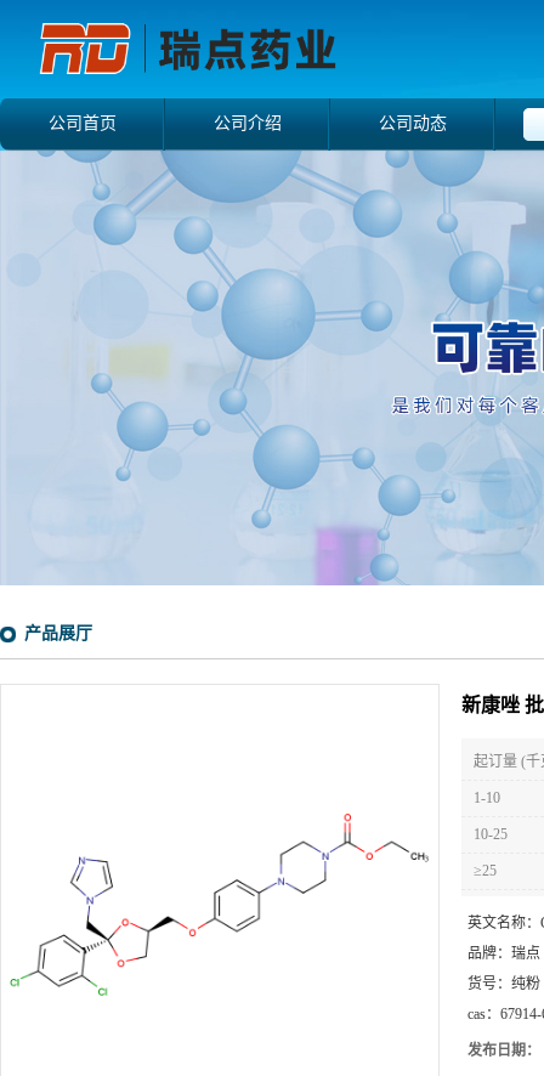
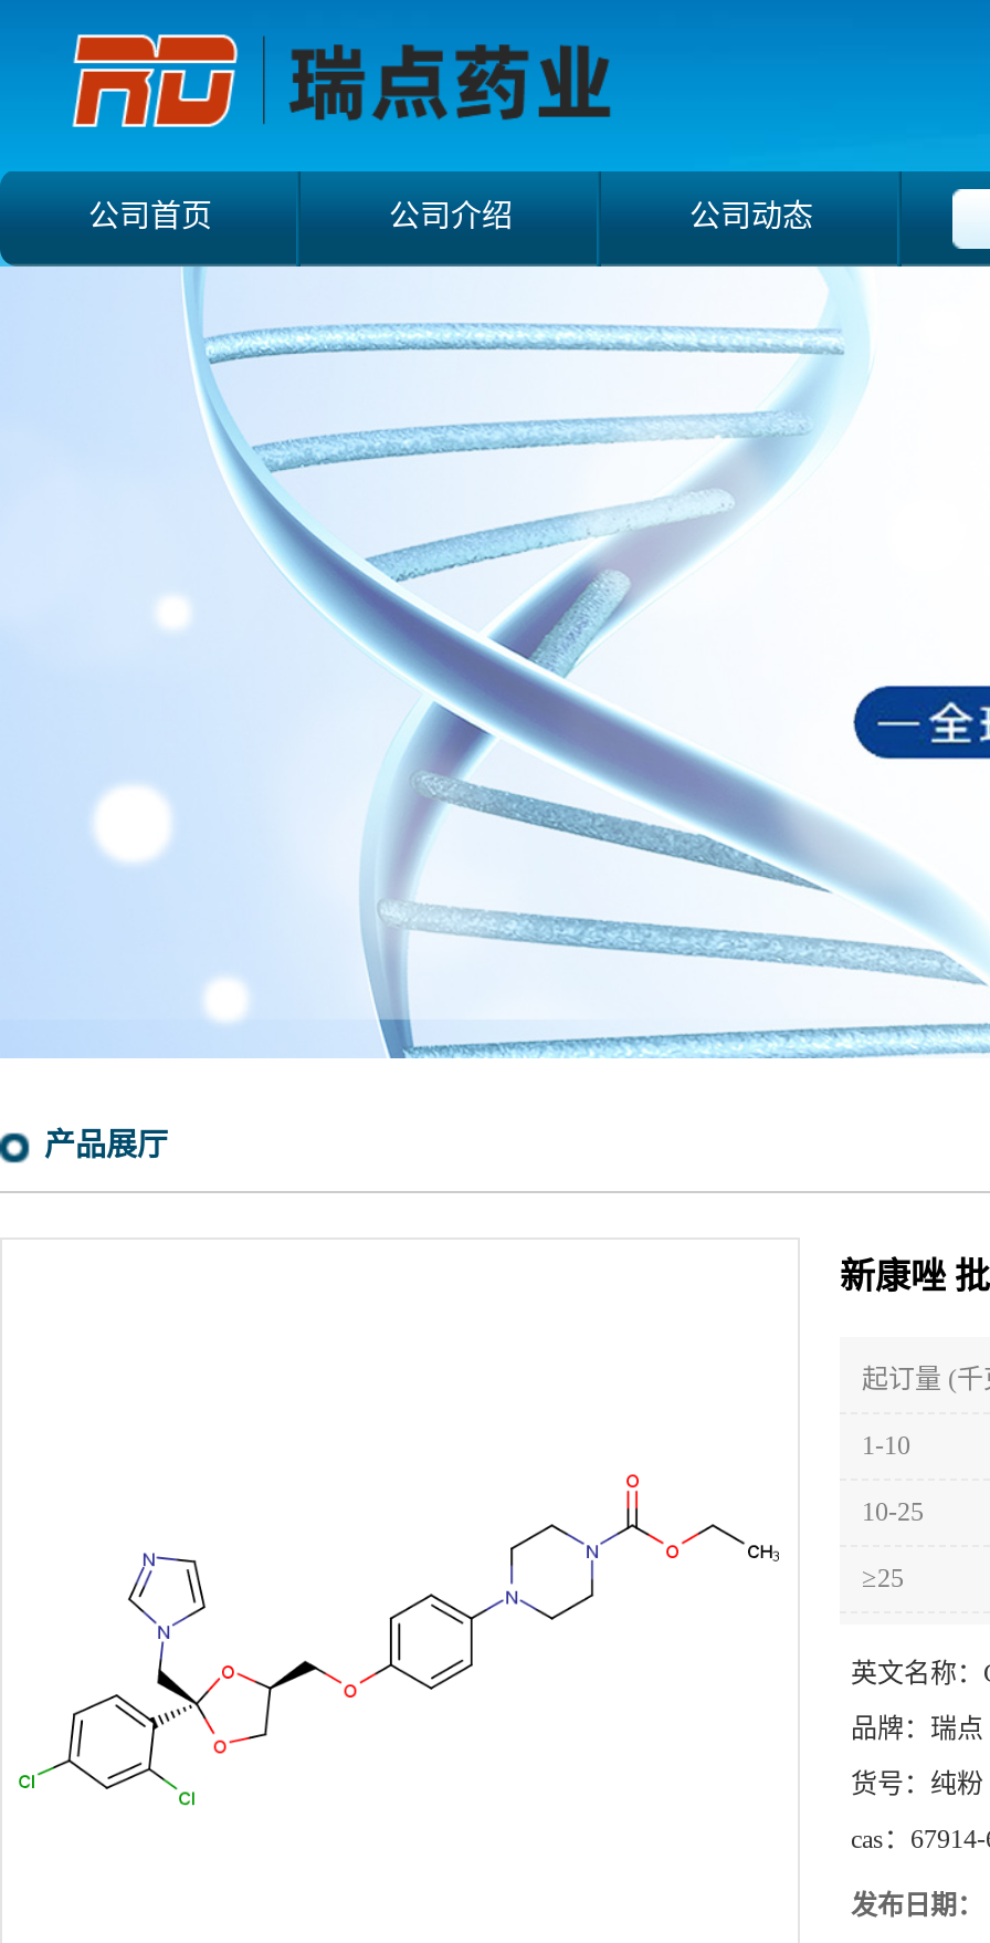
[18,149,540,585] [image] -> [38,267,983,1058] [image]

